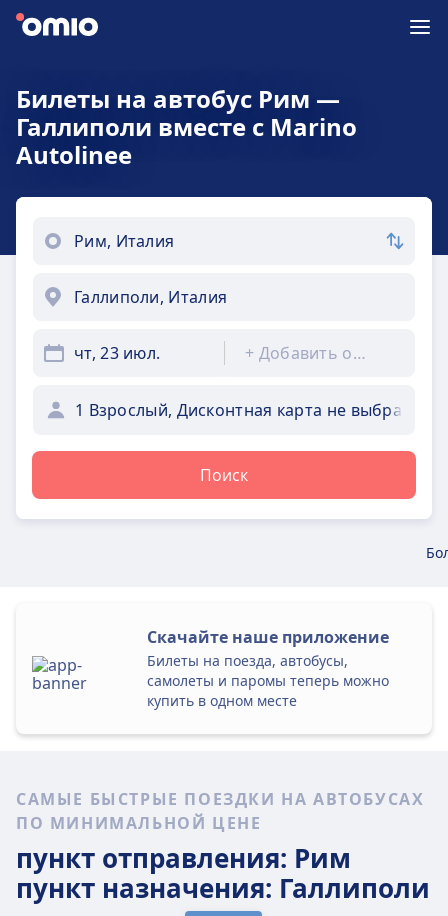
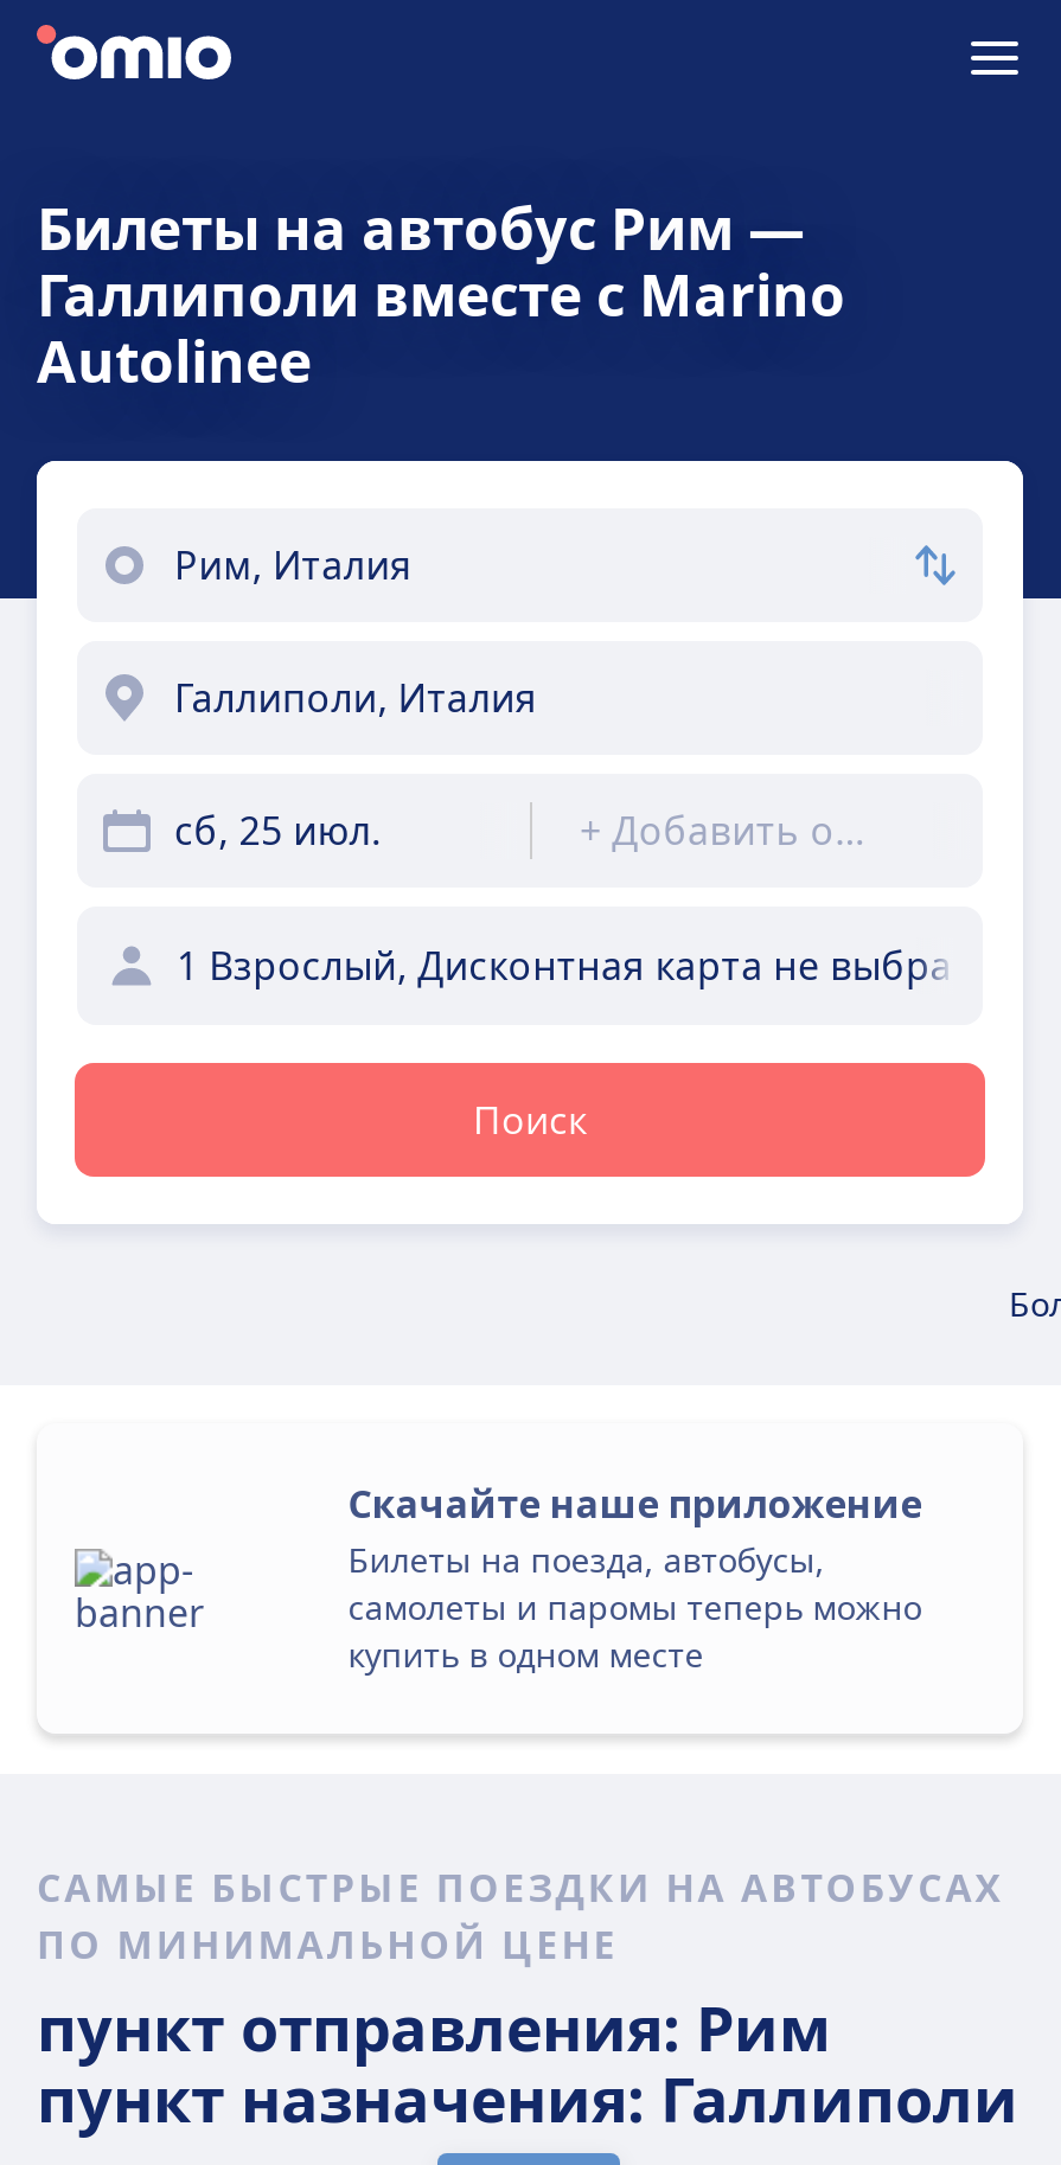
[74,342,160,364] чт, 23 июл. -> [174,805,381,857] сб, 25 июл.

